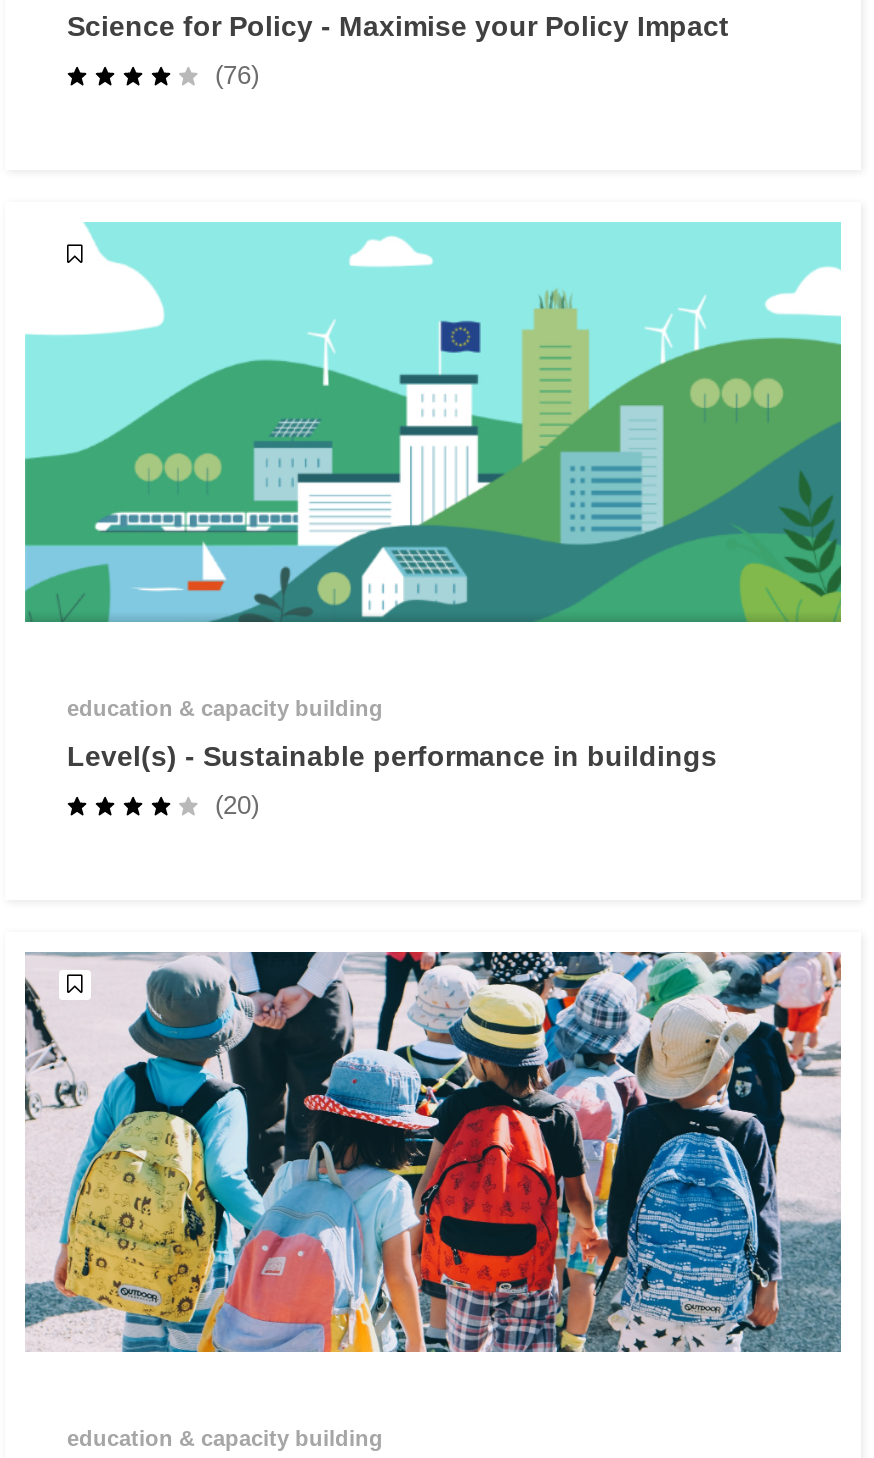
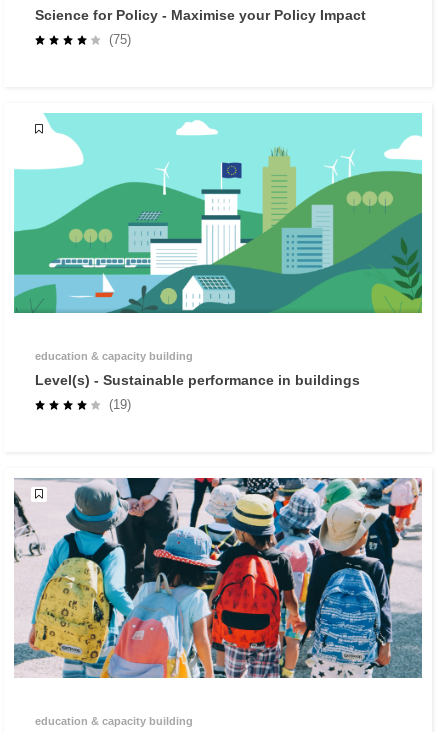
[215,59,259,89] (76) -> [109,31,131,46] (75)
[215,789,259,819] (20) -> [109,396,131,411] (19)

